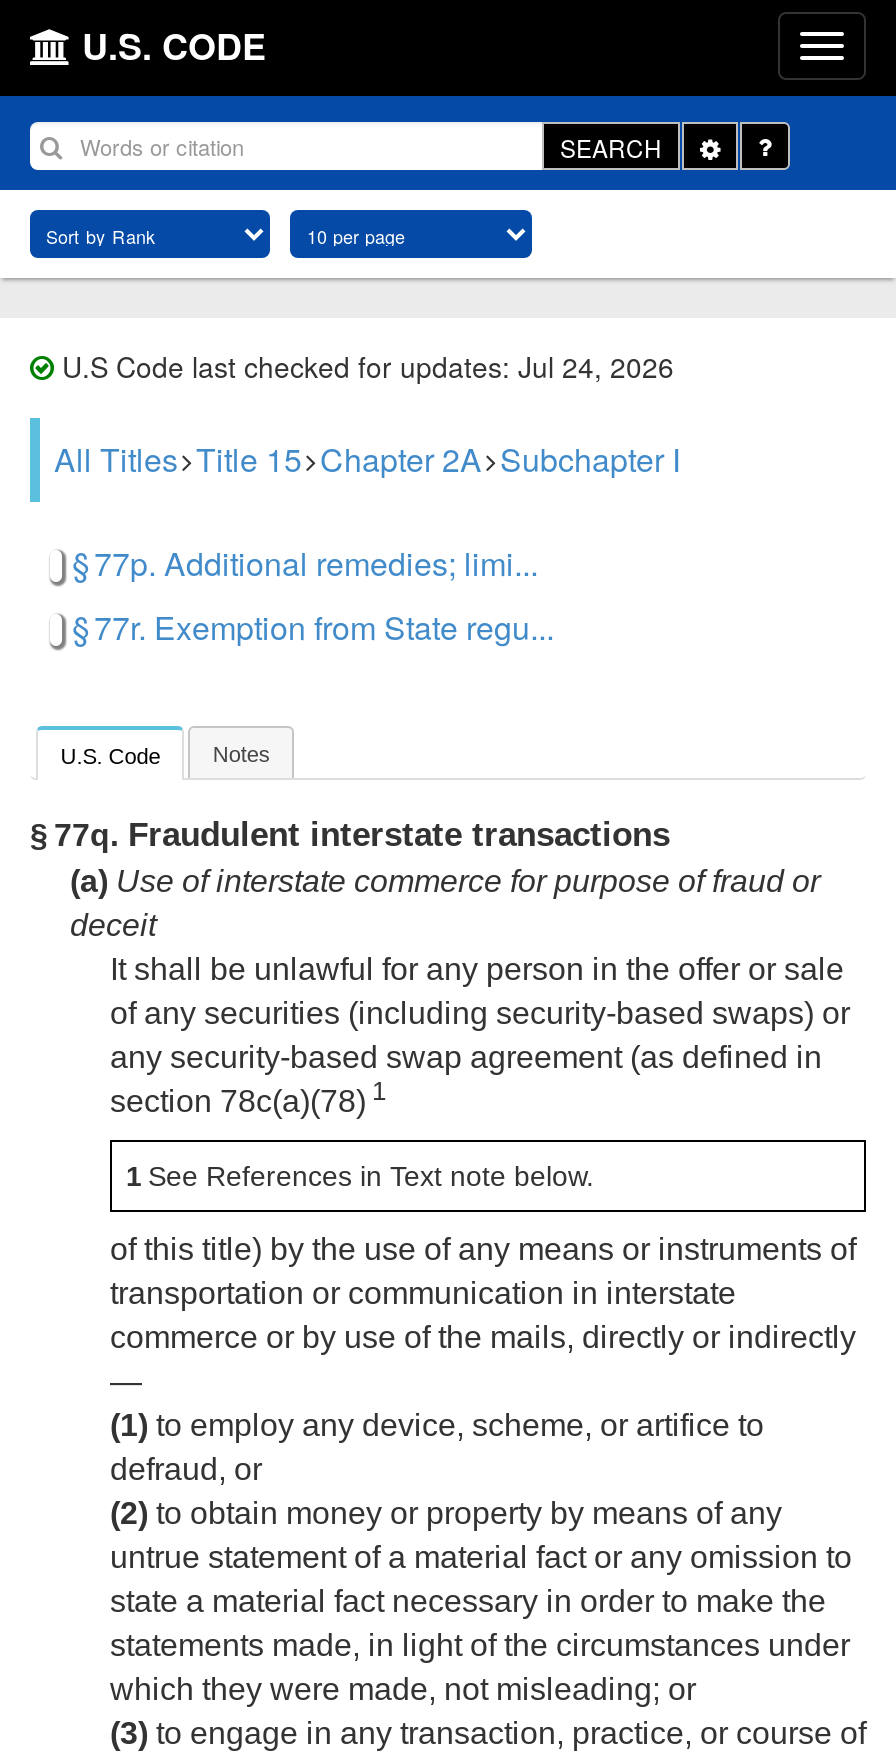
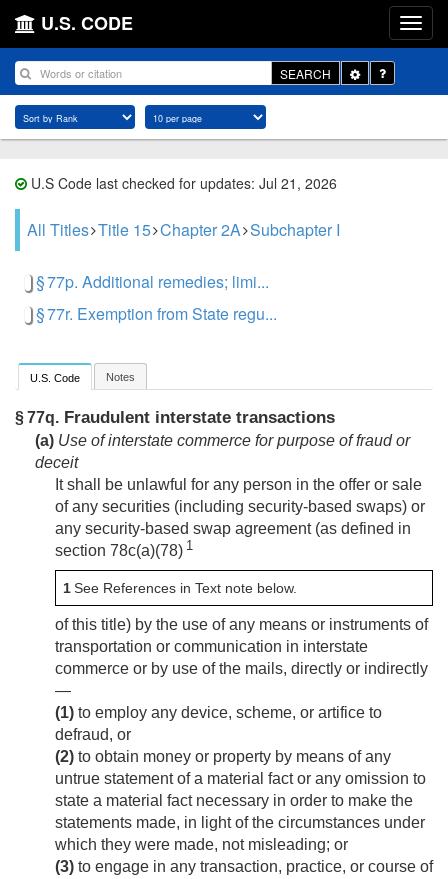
[54,346,674,386] U.S Code last checked for updates: Jul 24, 2026 -> [27,173,337,193] U.S Code last checked for updates: Jul 21, 2026

